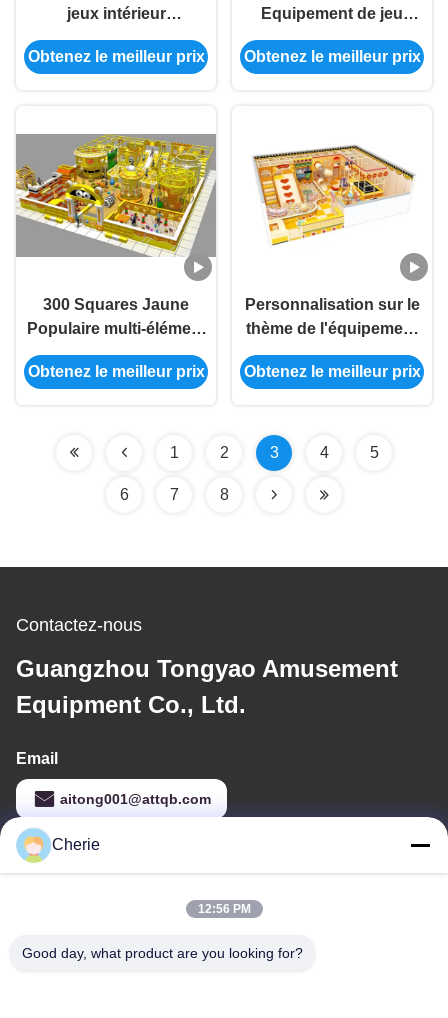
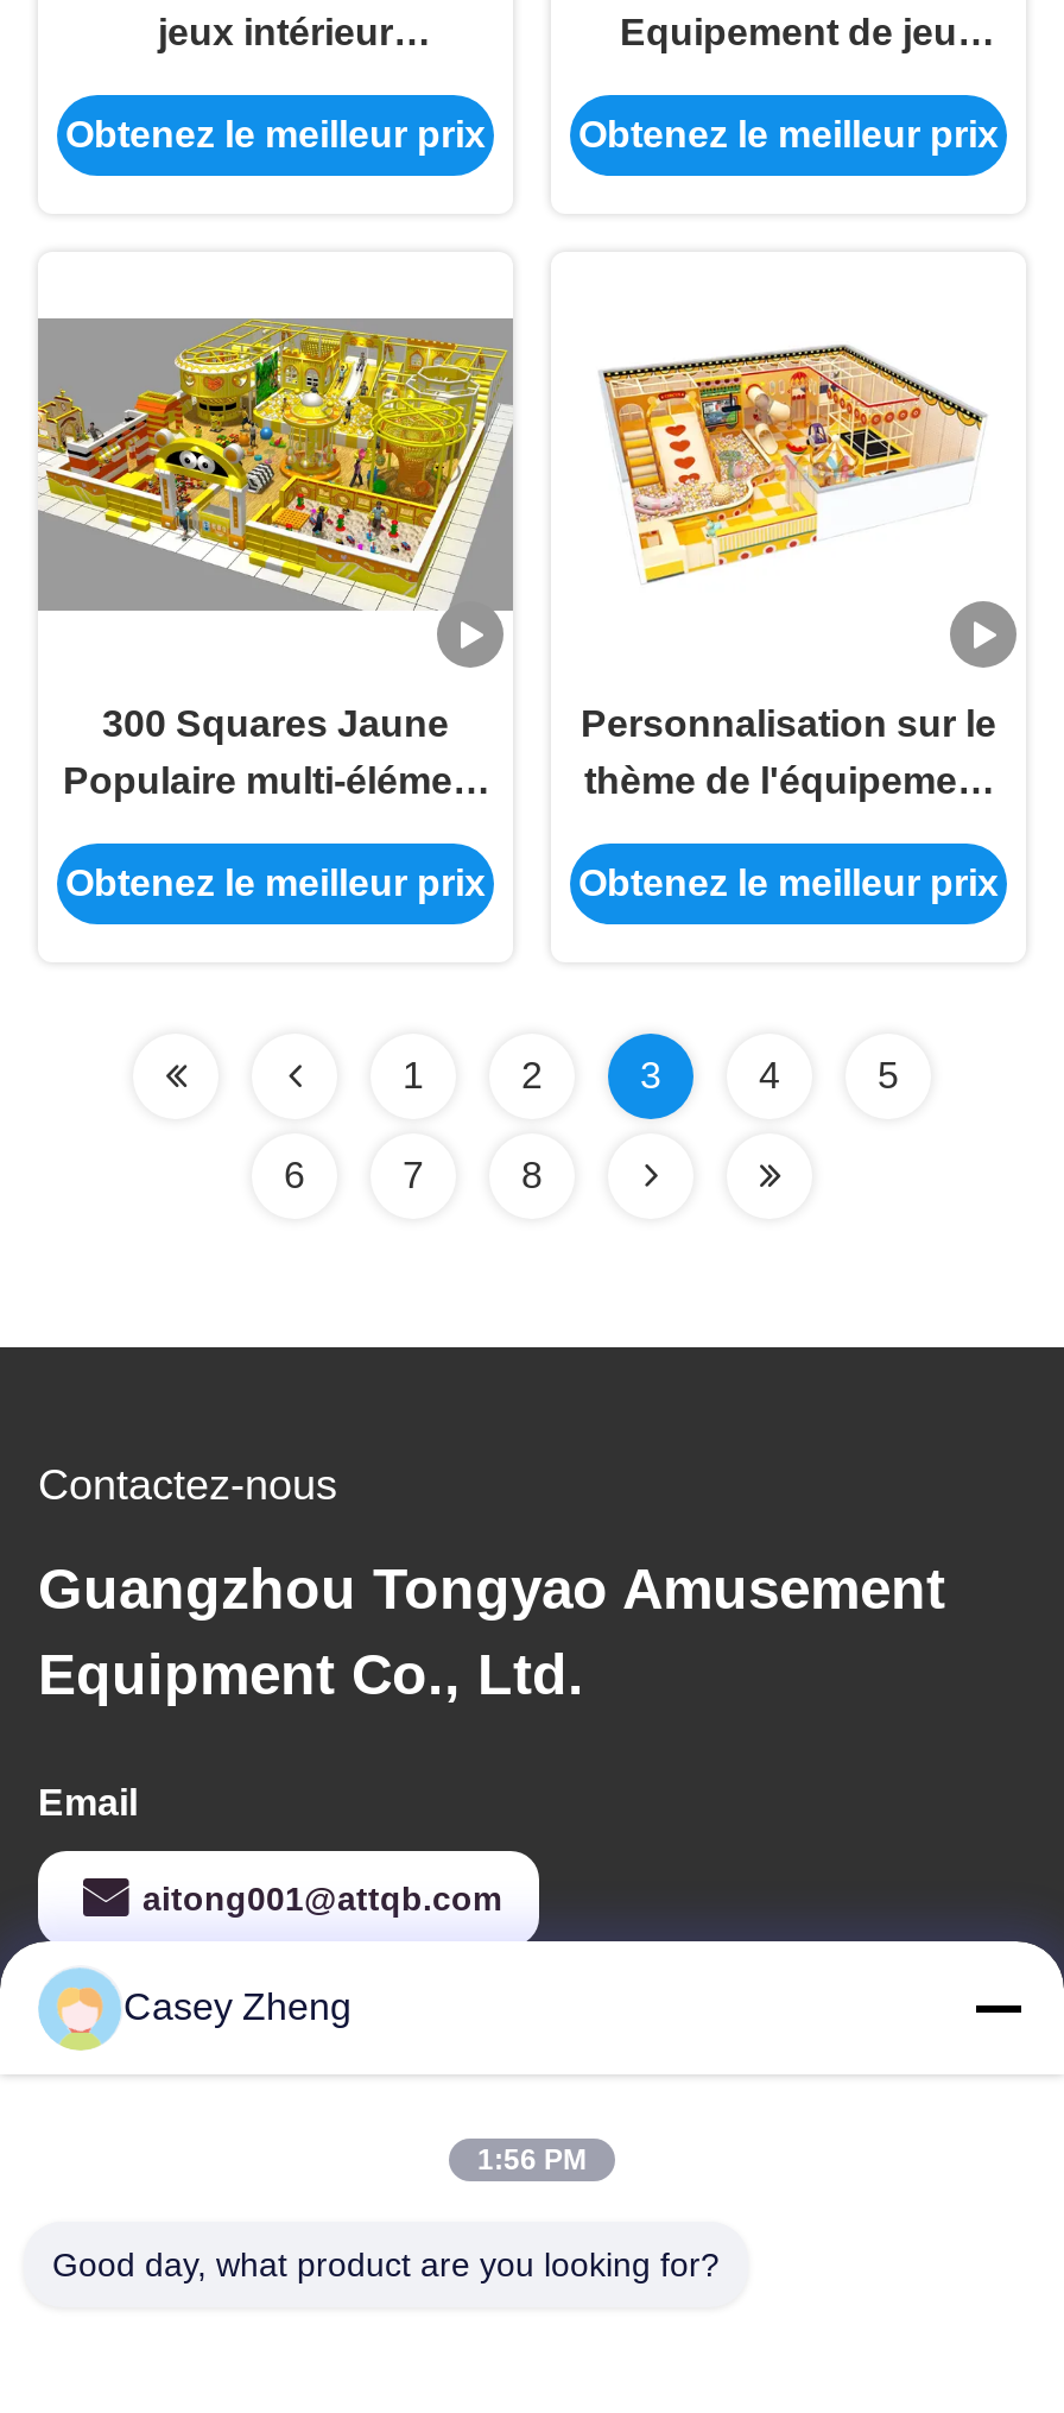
[52,836,100,853] Cherie -> [123,1986,351,2027] Casey Zheng
[197,902,250,916] 12:56 PM -> [477,2143,587,2177] 1:56 PM

